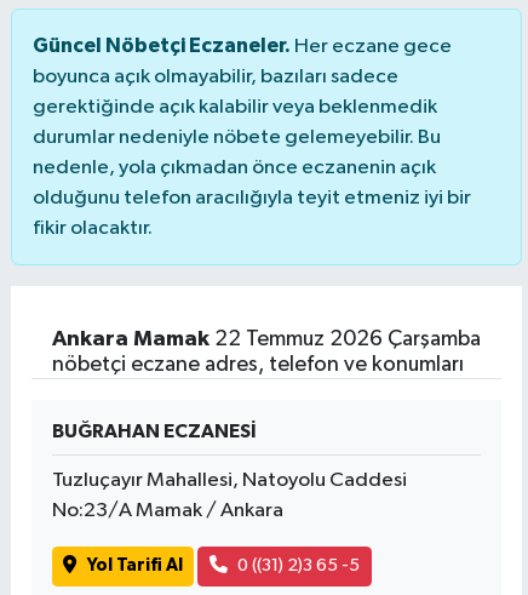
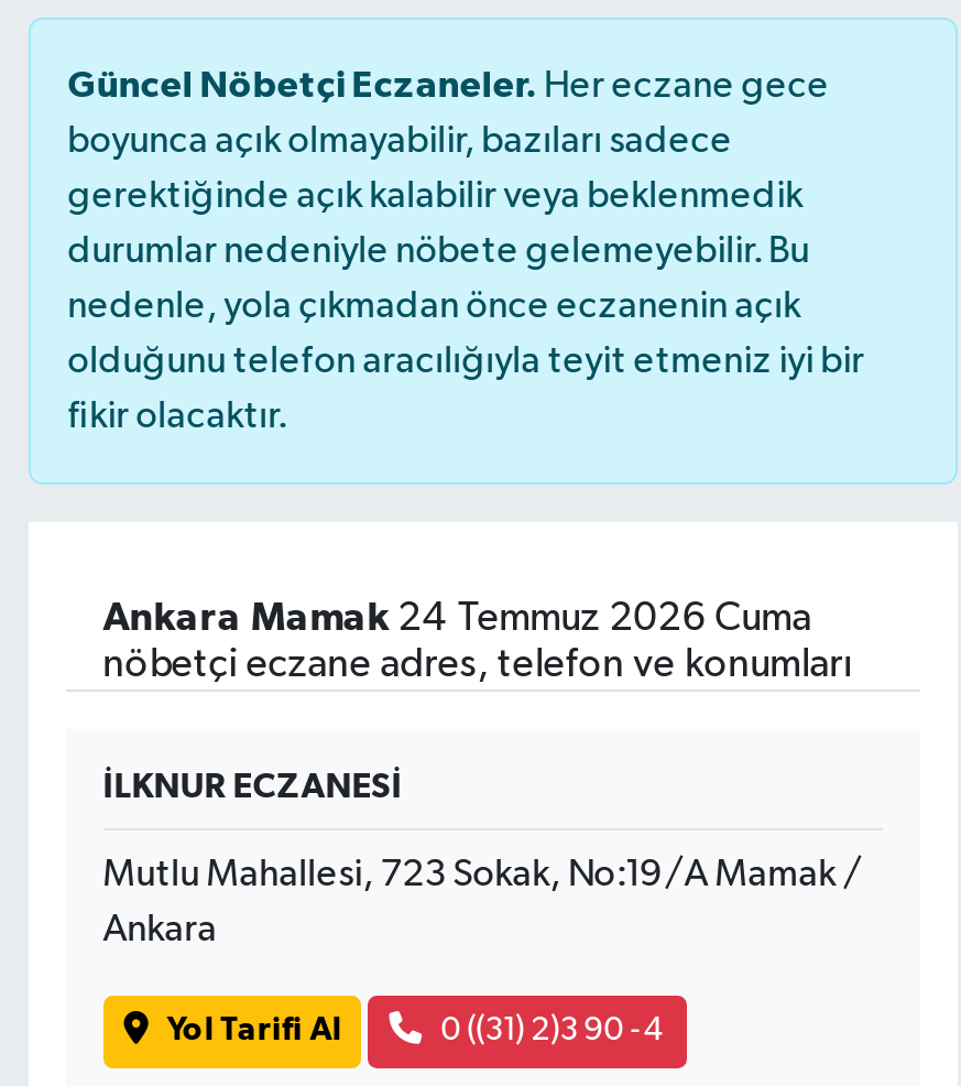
[52,329,481,350] Ankara Mamak 22 Temmuz 2026 Çarşamba -> [103,600,812,639] Ankara Mamak 24 Temmuz 2026 Cuma
[52,422,256,441] BUĞRAHAN ECZANESİ -> [103,769,402,804] İLKNUR ECZANESİ
[52,470,407,491] Tuzluçayır Mahallesi, Natoyolu Caddesi -> [103,857,863,895] Mutlu Mahallesi, 723 Sokak, No:19/A Mamak /
[52,501,283,521] No:23/A Mamak / Ankara -> [103,912,218,950] Ankara
[238,557,360,575] 0 ((31) 2)3 65 -5 -> [441,1014,665,1047] 0 ((31) 2)3 90 -4

